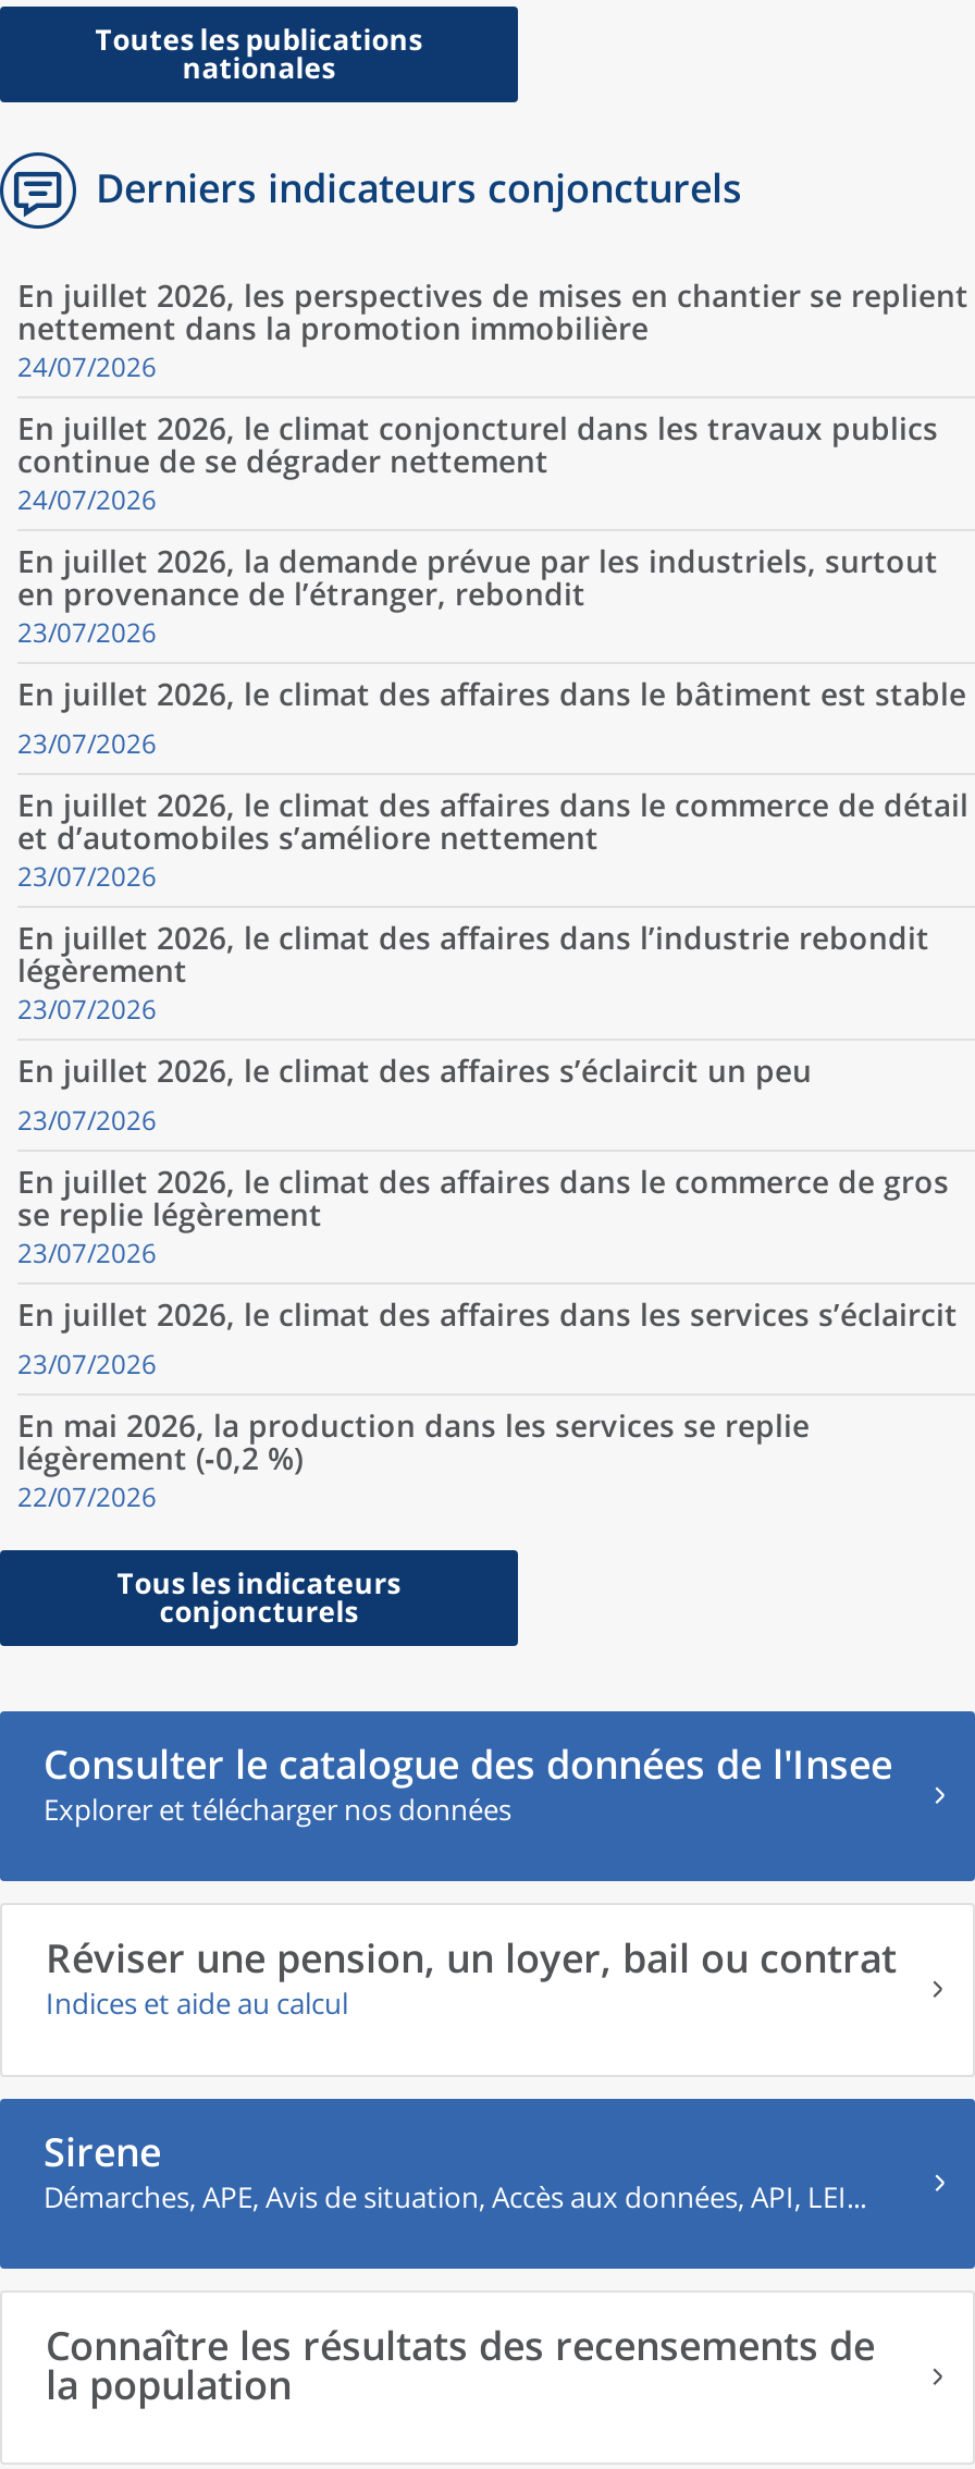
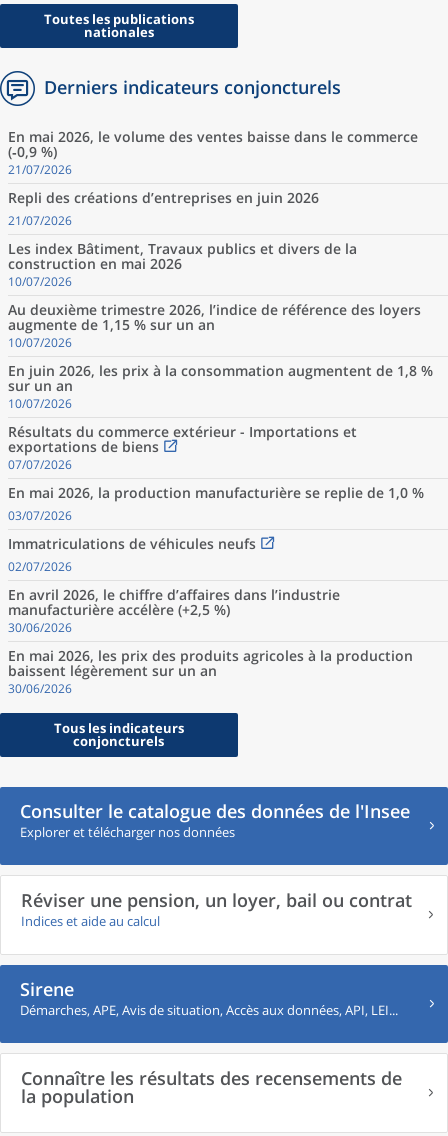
[17,274,968,385] En juillet 2026, les perspectives de mises en chantier se replient | nettement dans la promotion immobilière | 24/07/2026 -> [8,127,418,178] En mai 2026, le volume des ventes baisse dans le commerce | (‑0,9 %) | 21/07/2026
[17,407,938,518] En juillet 2026, le climat conjoncturel dans les travaux publics | continue de se dégrader nettement | 24/07/2026 -> [8,188,319,229] Repli des créations d’entreprises en juin 2026 | 21/07/2026
[17,540,938,651] En juillet 2026, la demande prévue par les industriels, surtout | en provenance de l’étranger, rebondit | 23/07/2026 -> [8,239,357,290] Les index Bâtiment, Travaux publics et divers de la | construction en mai 2026 | 10/07/2026
[17,673,966,762] En juillet 2026, le climat des affaires dans le bâtiment est stable | 23/07/2026 -> [8,300,421,351] Au deuxième trimestre 2026, l’indice de référence des loyers | augmente de 1,15 % sur un an | 10/07/2026
[17,784,968,895] En juillet 2026, le climat des affaires dans le commerce de détail | et d’automobiles s’améliore nettement | 23/07/2026 -> [8,361,433,412] En juin 2026, les prix à la consommation augmentent de 1,8 % | sur un an | 10/07/2026
[17,917,929,1028] En juillet 2026, le climat des affaires dans l’industrie rebondit | légèrement | 23/07/2026 -> [8,422,357,473] Résultats du commerce extérieur - Importations et | exportations de biens | 07/07/2026
[17,1049,812,1139] En juillet 2026, le climat des affaires s’éclaircit un peu | 23/07/2026 -> [8,483,424,524] En mai 2026, la production manufacturière se replie de 1,0 % | 03/07/2026
[17,1160,949,1272] En juillet 2026, le climat des affaires dans le commerce de gros | se replie légèrement | 23/07/2026 -> [8,534,256,575] Immatriculations de véhicules neufs | 02/07/2026
[17,1293,958,1383] En juillet 2026, le climat des affaires dans les services s’éclaircit | 23/07/2026 -> [8,585,340,636] En avril 2026, le chiffre d’affaires dans l’industrie | manufacturière accélère (+2,5 %) | 30/06/2026
[17,1404,810,1515] En mai 2026, la production dans les services se replie | légèrement (‑0,2 %) | 22/07/2026 -> [8,646,413,697] En mai 2026, les prix des produits agricoles à la production | baissent légèrement sur un an | 30/06/2026

